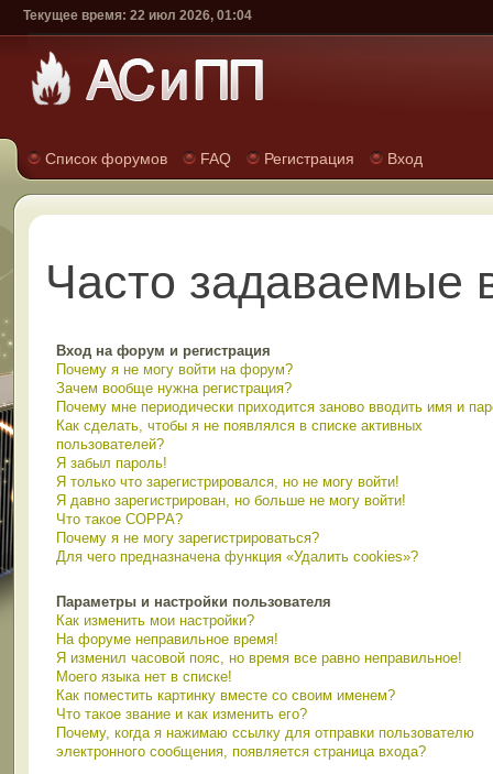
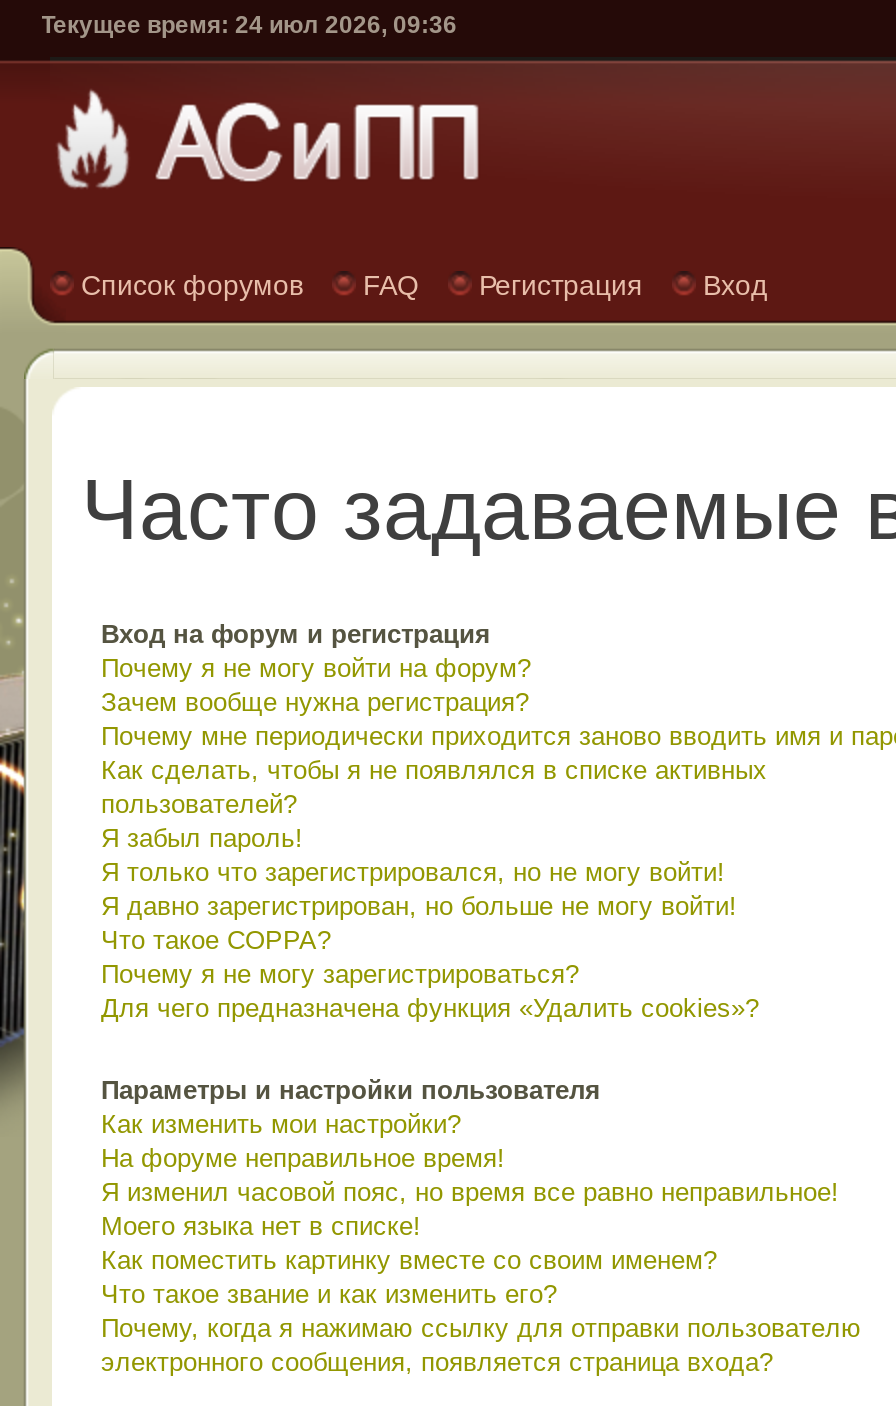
[23,8,251,23] Текущее время: 22 июл 2026, 01:04 -> [41,11,457,39] Текущее время: 24 июл 2026, 09:36

